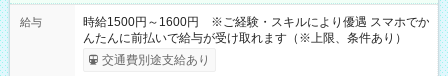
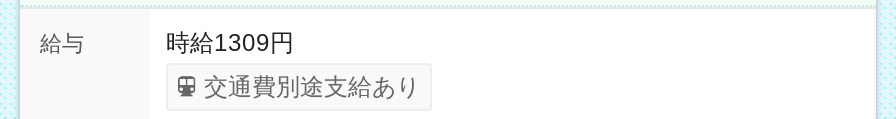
[83,15,430,45] 時給1500円～1600円 ※ご経験・スキルにより優遇 スマホでか | んたんに前払いで給与が受け取れます（※上限、条件あり） -> [166,29,294,57] 時給1309円

